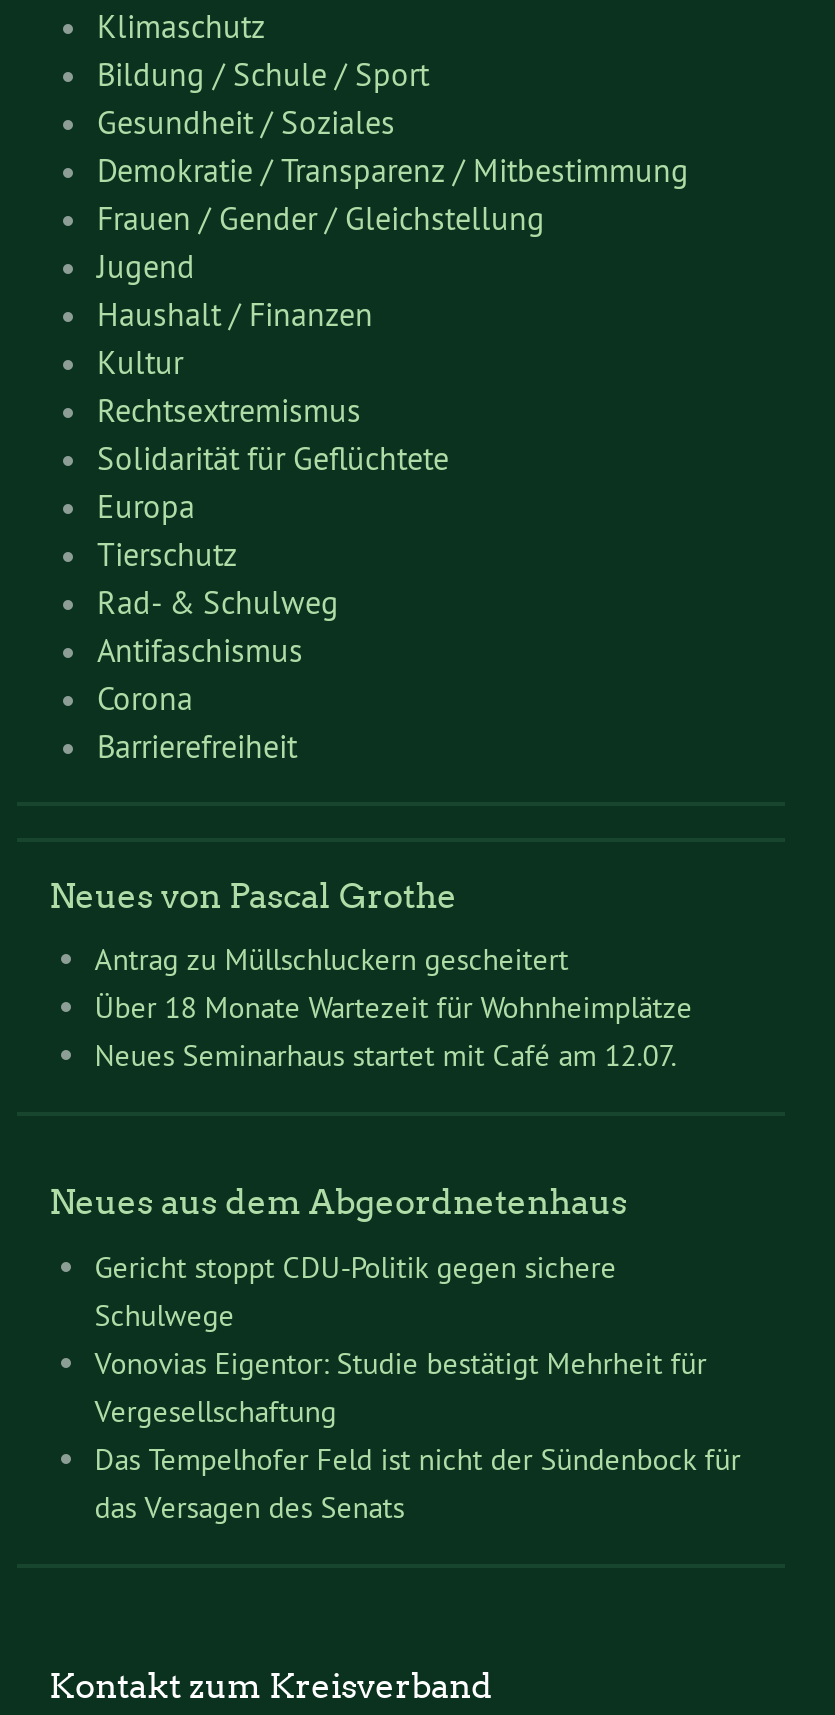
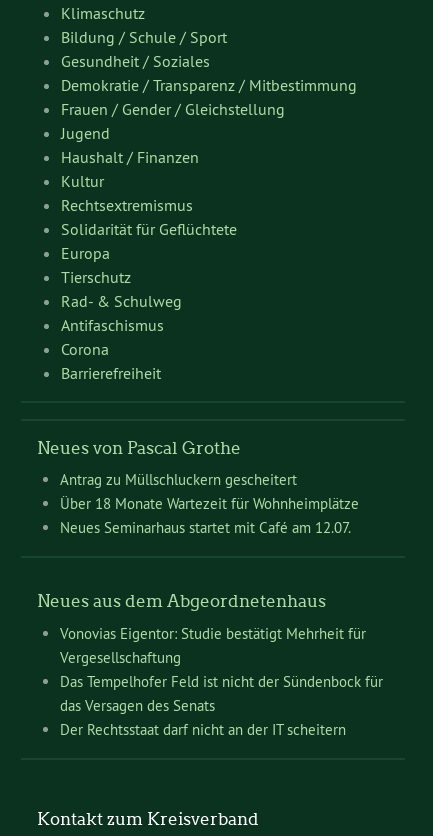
[95,1247,617,1333] Gericht stoppt CDU-Politik gegen sichere | Schulwege -> none
moved [95,1343,741,1525] -> [60,624,383,715]: Vonovias Eigentor: Studie bestätigt Mehrheit für | Vergesellschaftung | Das Tempelhofer Feld ist nicht der Sündenbock für | das Versagen des Senats
none -> [60,720,346,739] Der Rechtsstaat darf nicht an der IT scheitern

